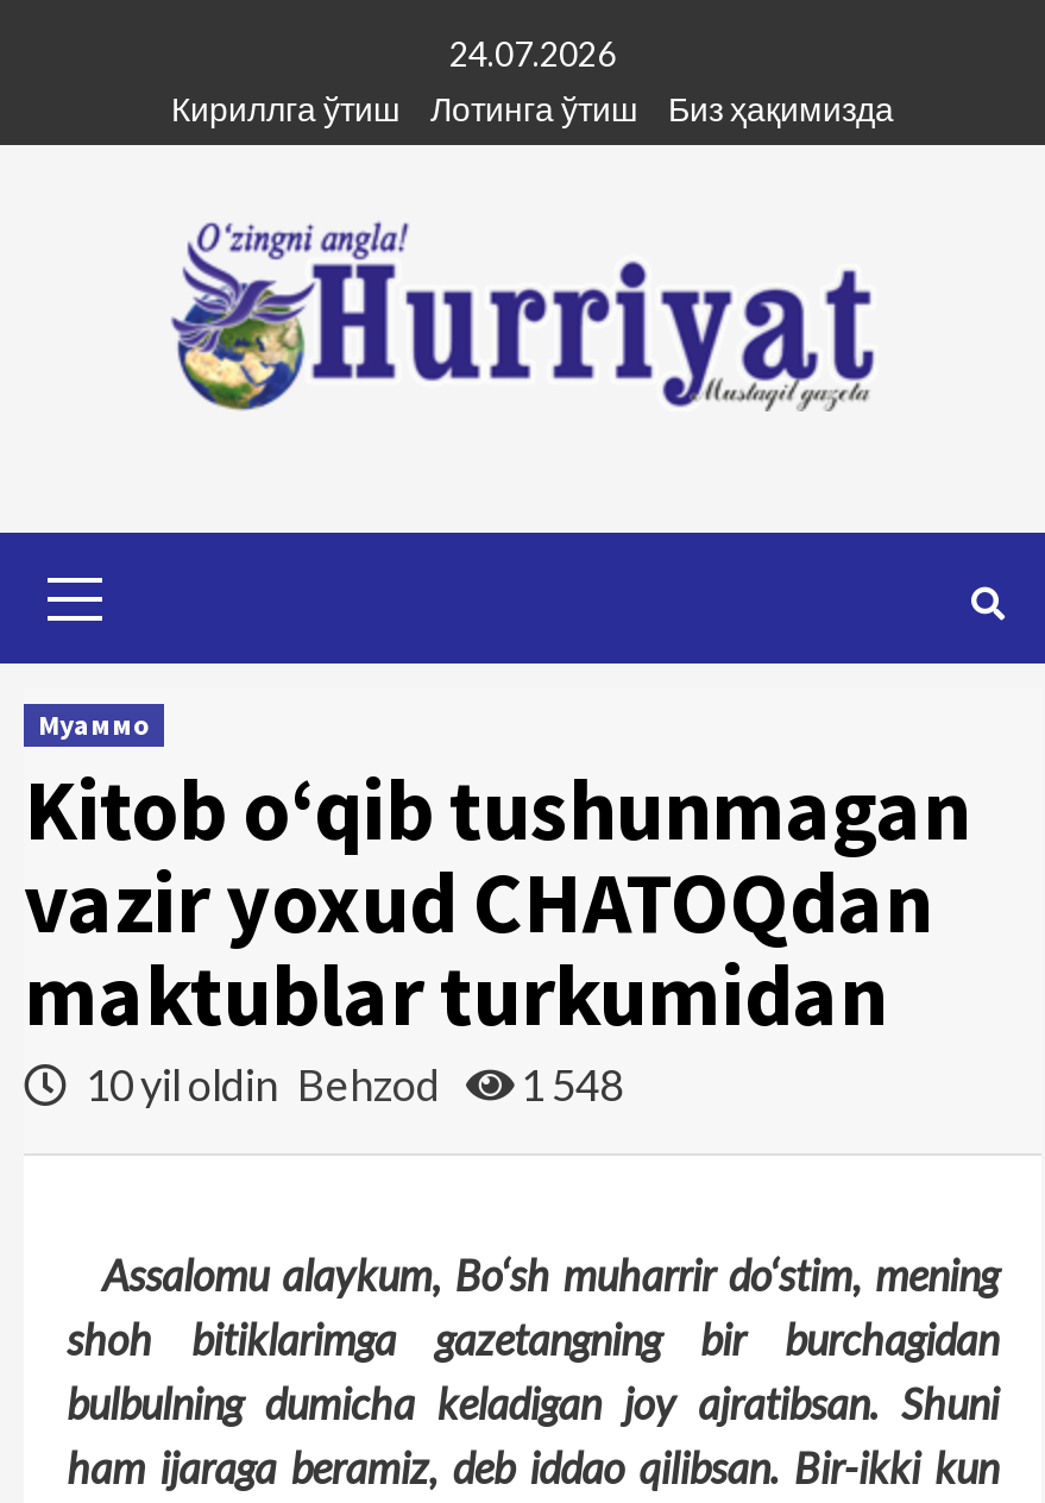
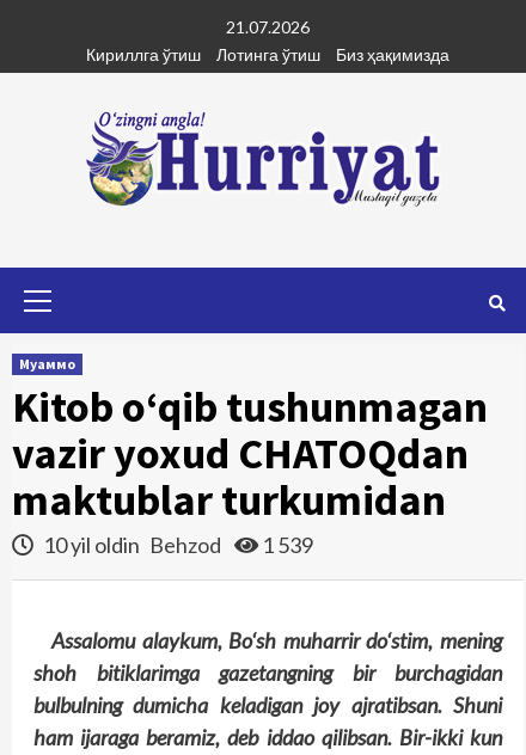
[449,33,616,74] 24.07.2026 -> [226,17,310,37] 21.07.2026
[78,1058,623,1111] 10 yil oldin Behzod 1 548 -> [39,532,313,558] 10 yil oldin Behzod 1 539

